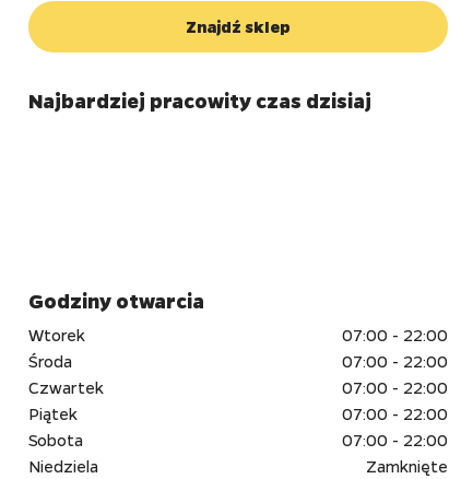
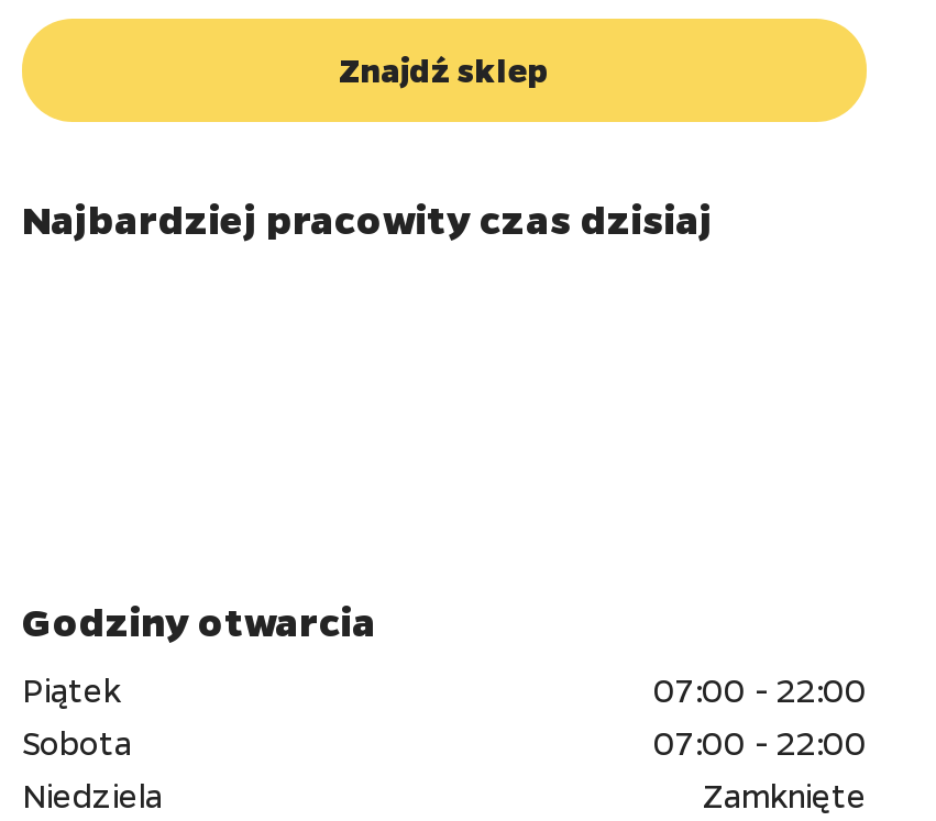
[28,324,448,398] Wtorek | 07:00 - 22:00 | Środa | 07:00 - 22:00 | Czwartek | 07:00 - 22:00 -> none

